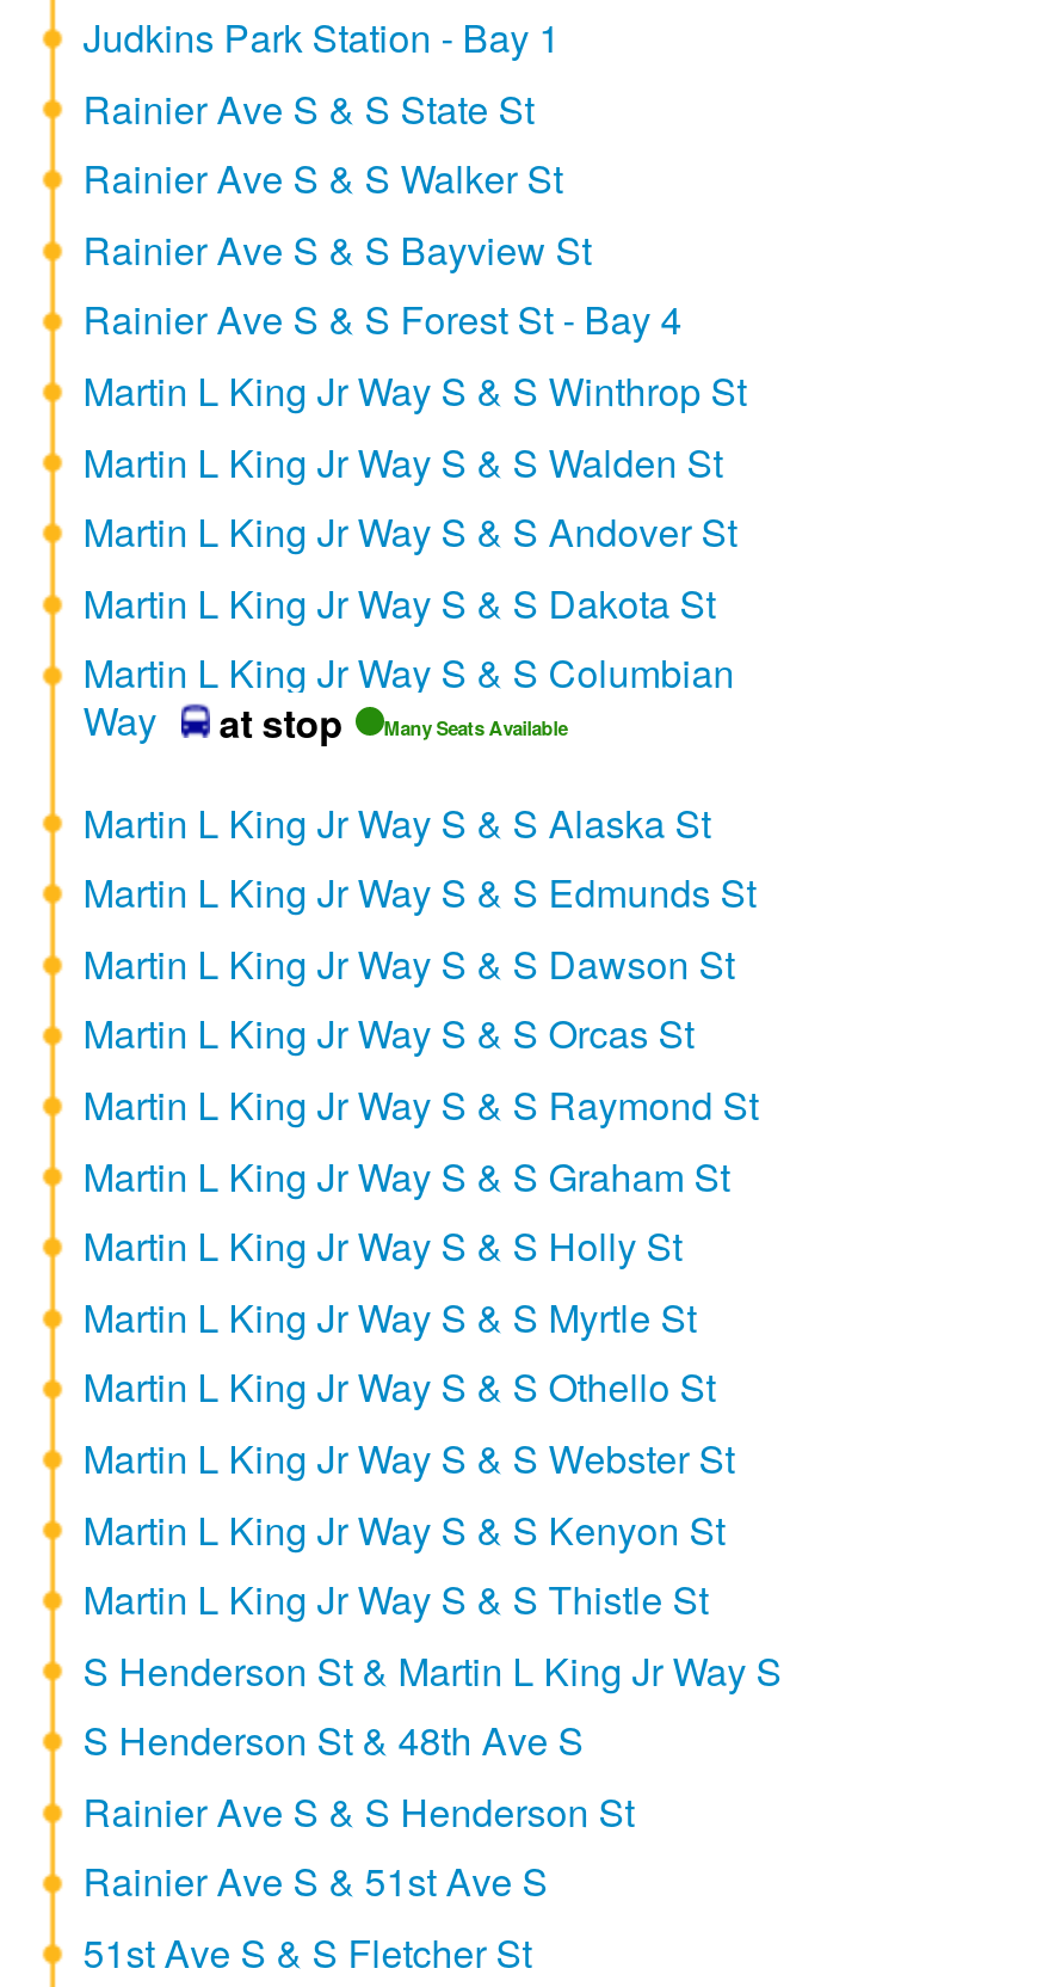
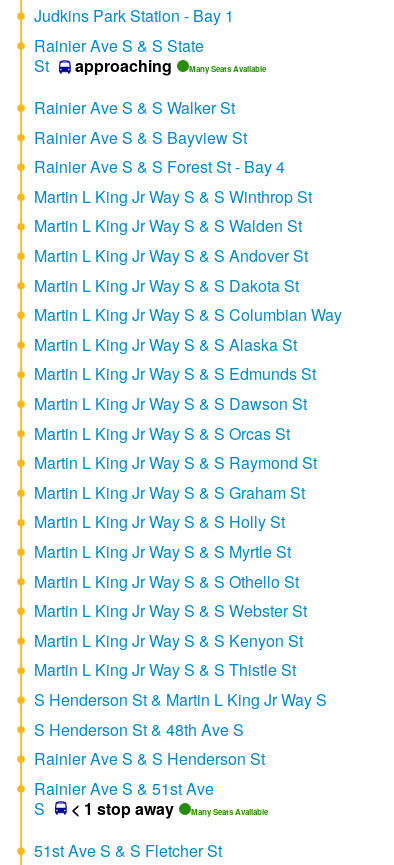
[83,81,534,136] Rainier Ave S & S State St -> [34,34,266,77] Rainier Ave S & S State | St | approaching | Many Seats Available
[83,646,735,749] Martin L King Jr Way S & S Columbian | Way | at stop | Many Seats Available -> [34,303,342,326] Martin L King Jr Way S & S Columbian Way
[83,1855,548,1910] Rainier Ave S & 51st Ave S -> [34,777,268,820] Rainier Ave S & 51st Ave | S | < 1 stop away | Many Seats Available

